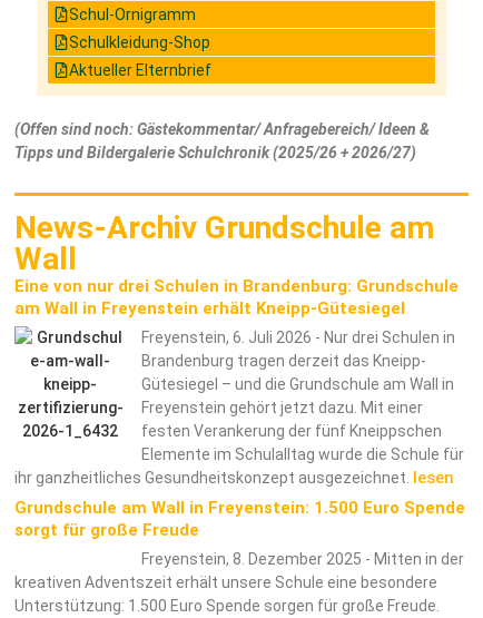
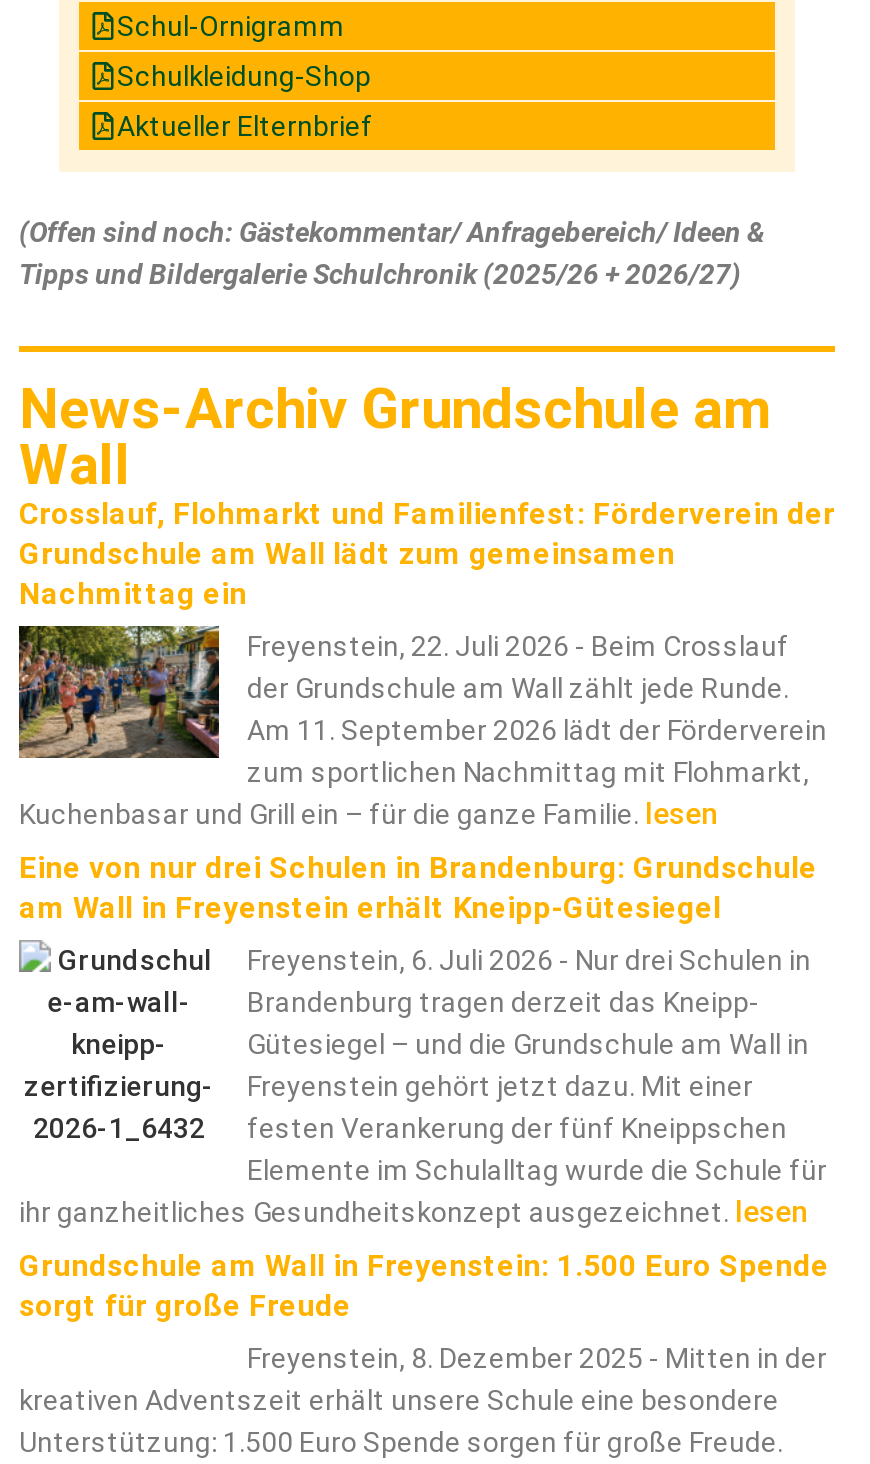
none -> [17,495,835,831] [image] | Crosslauf, Flohmarkt und Familienfest: Förderverein der | Grundschule am Wall lädt zum gemeinsamen | Nachmittag ein | Freyenstein, 22. Juli 2026 - Beim Crosslauf | der Grundschule am Wall zählt jede Runde. | Am 11. September 2026 lädt der Förderverein | zum sportlichen Nachmittag mit Flohmarkt, | Kuchenbasar und Grill ein – für die ganze Familie. lesen

